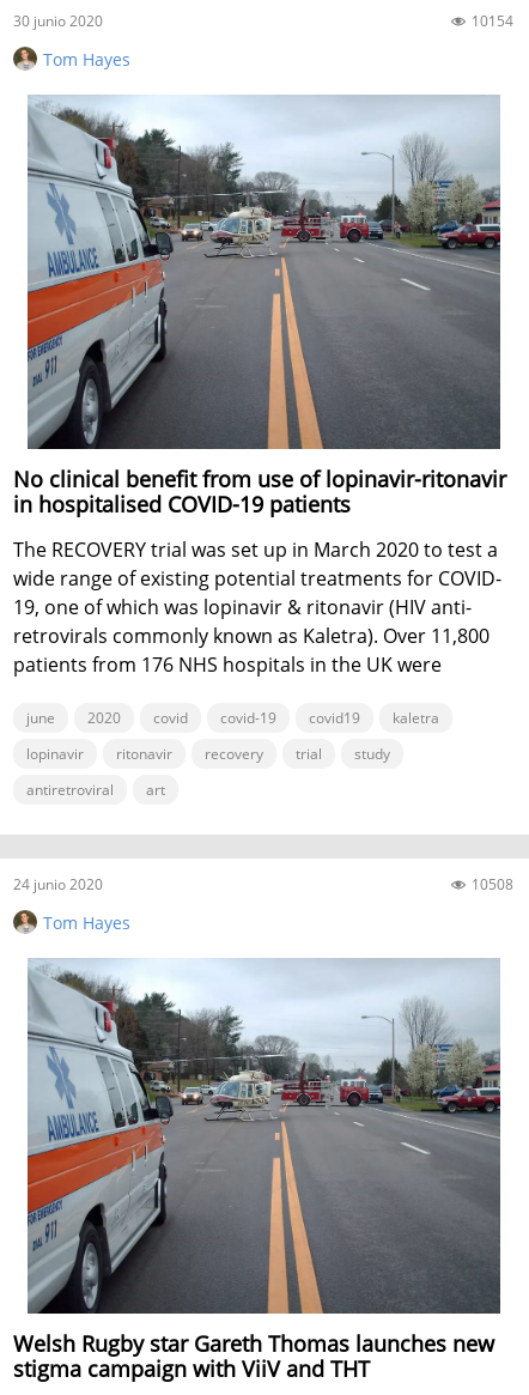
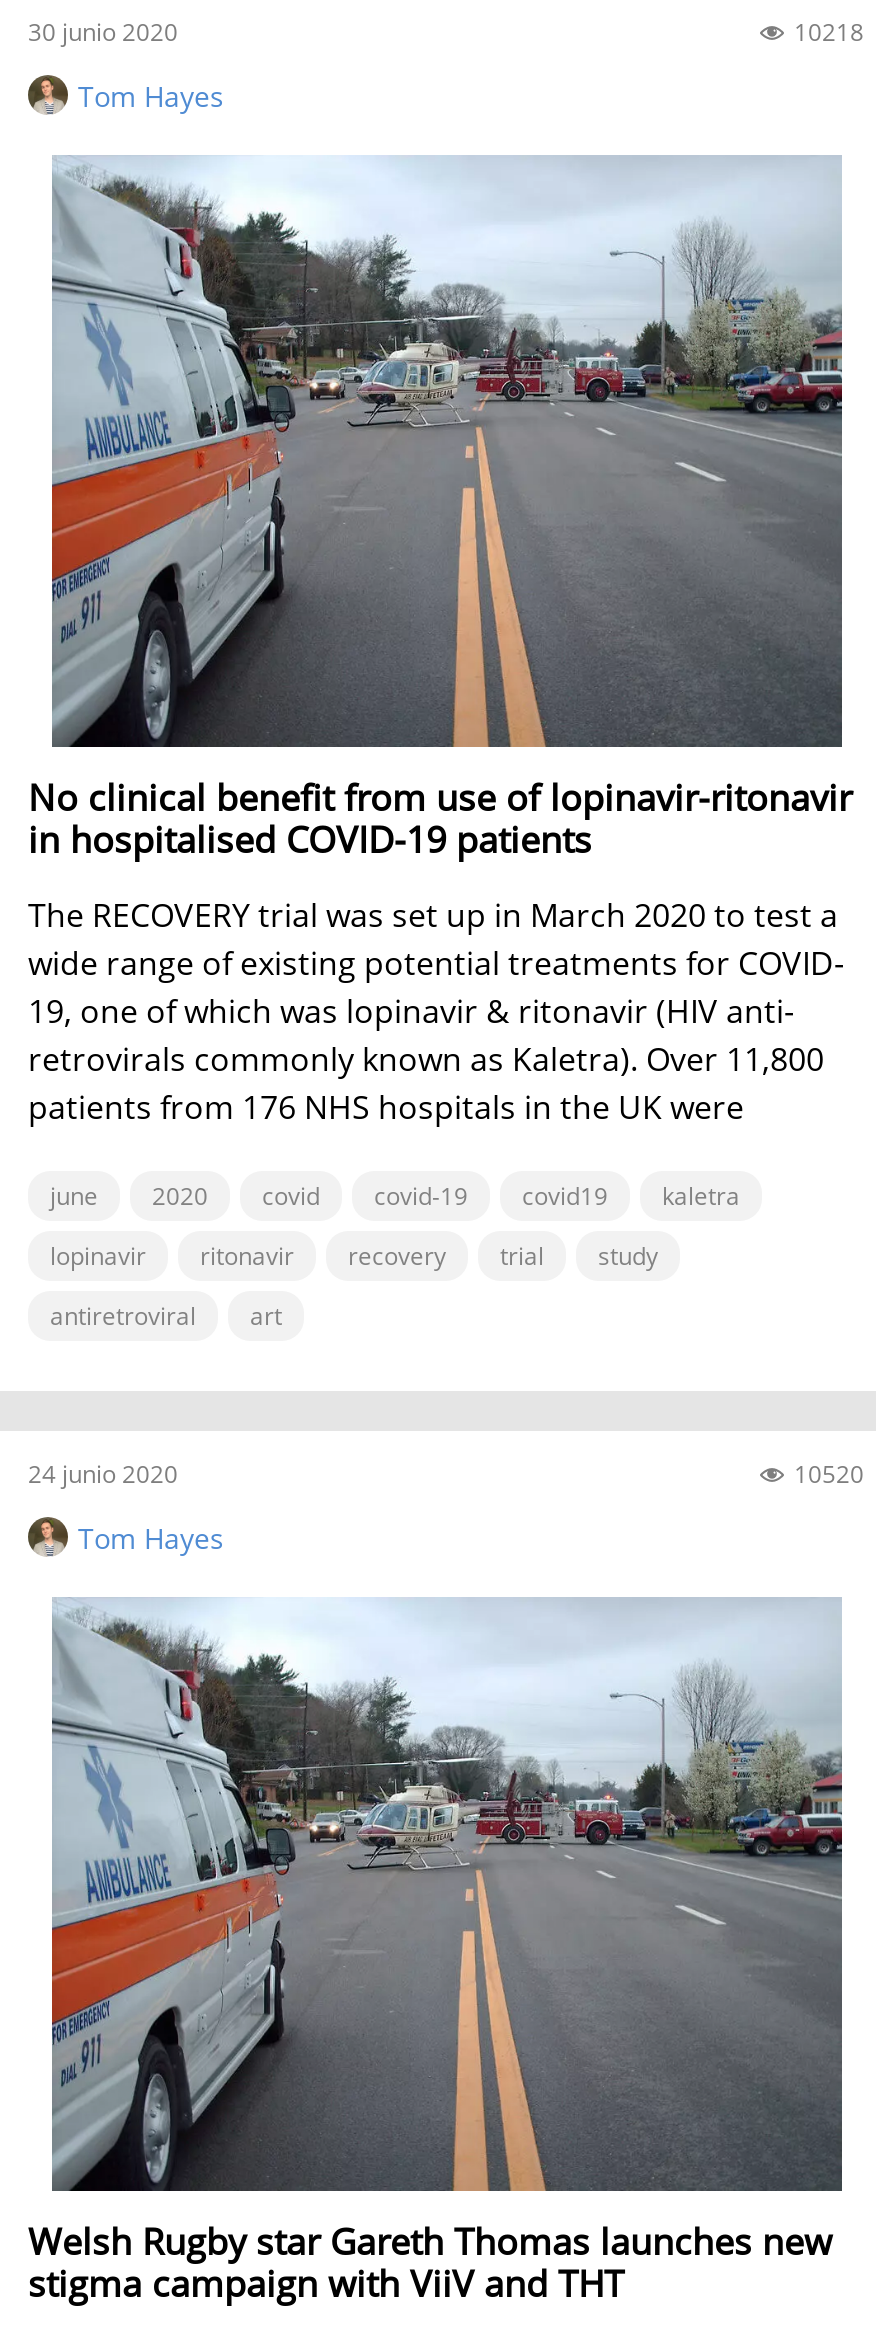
[472,11,513,31] 10154 -> [794,15,864,49] 10218
[472,875,513,895] 10508 -> [794,1458,864,1492] 10520

